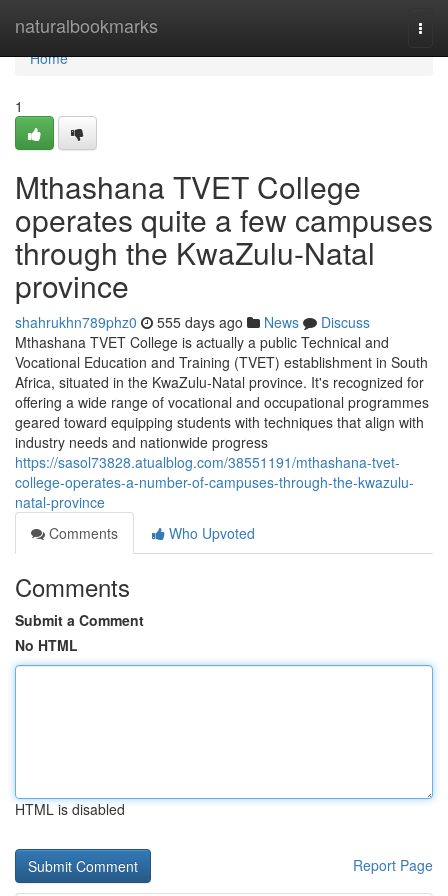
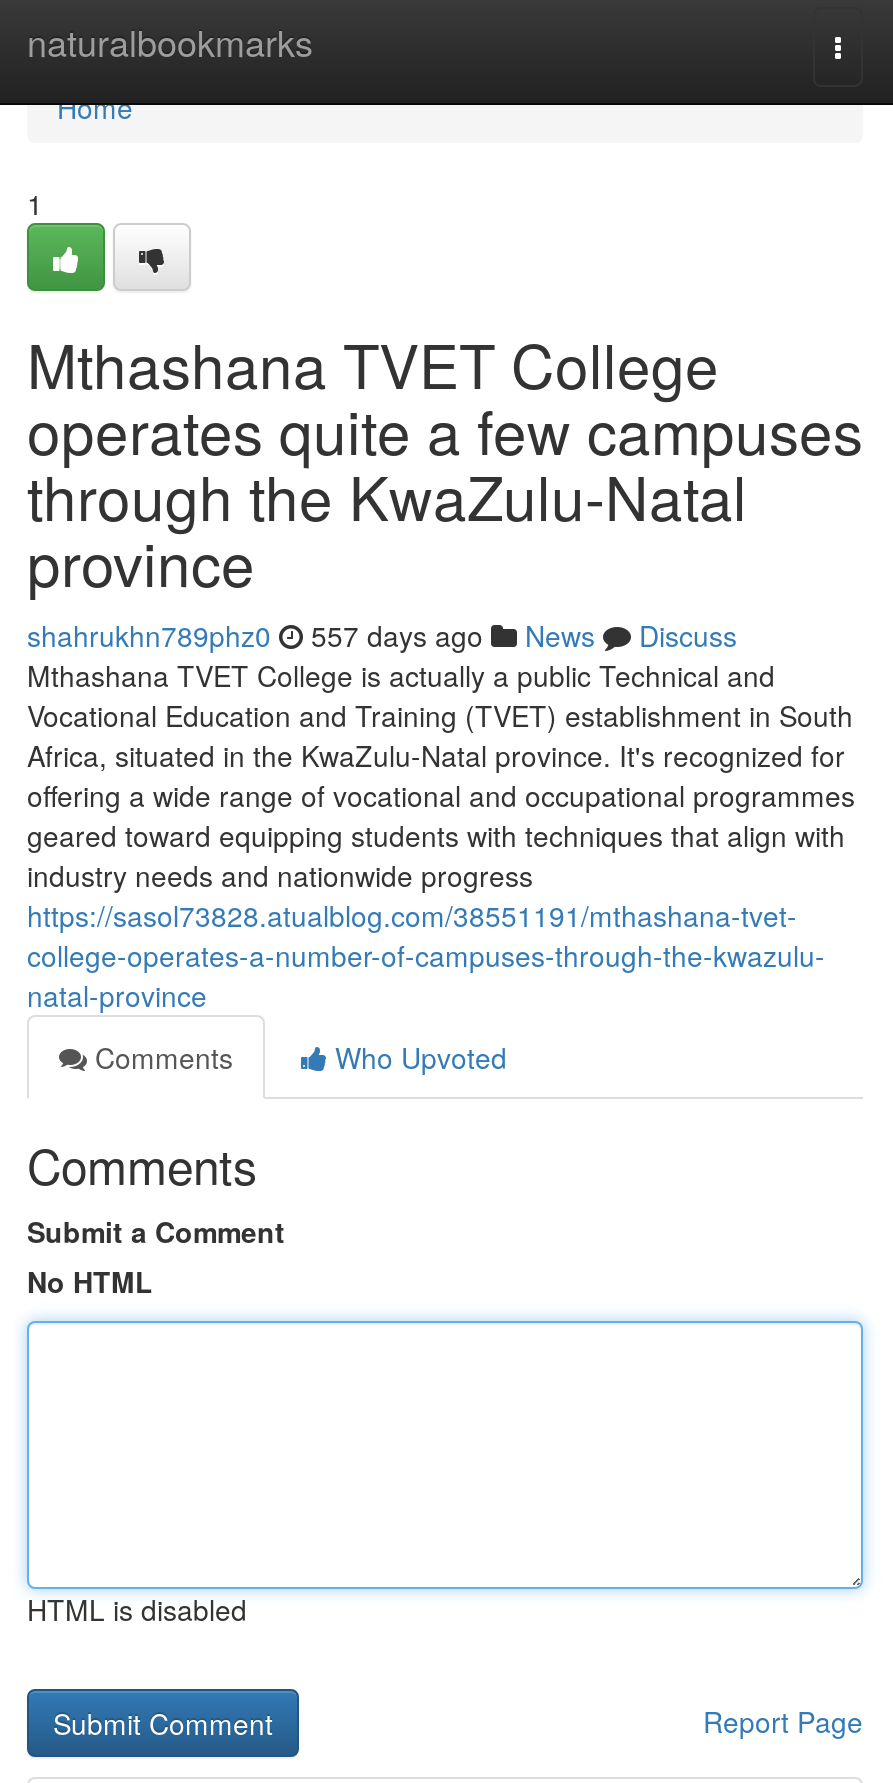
[15,312,370,332] shahrukhn789phz0 555 days ago News Discuss -> [27,615,737,655] shahrukhn789phz0 557 days ago News Discuss

